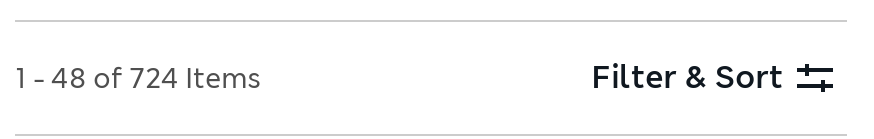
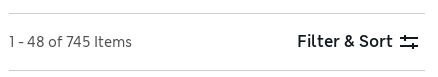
[15,59,261,95] 1 - 48 of 724 Items -> [9,32,132,50] 1 - 48 of 745 Items

